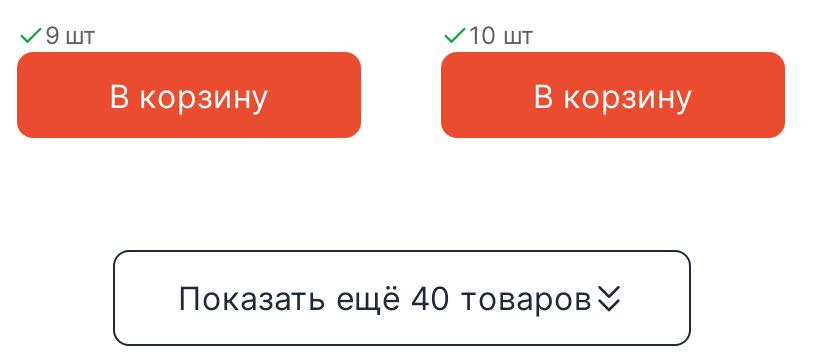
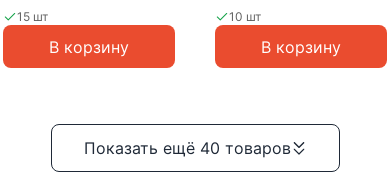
[45,20,95,50] 9 шт -> [17,9,48,24] 15 шт

